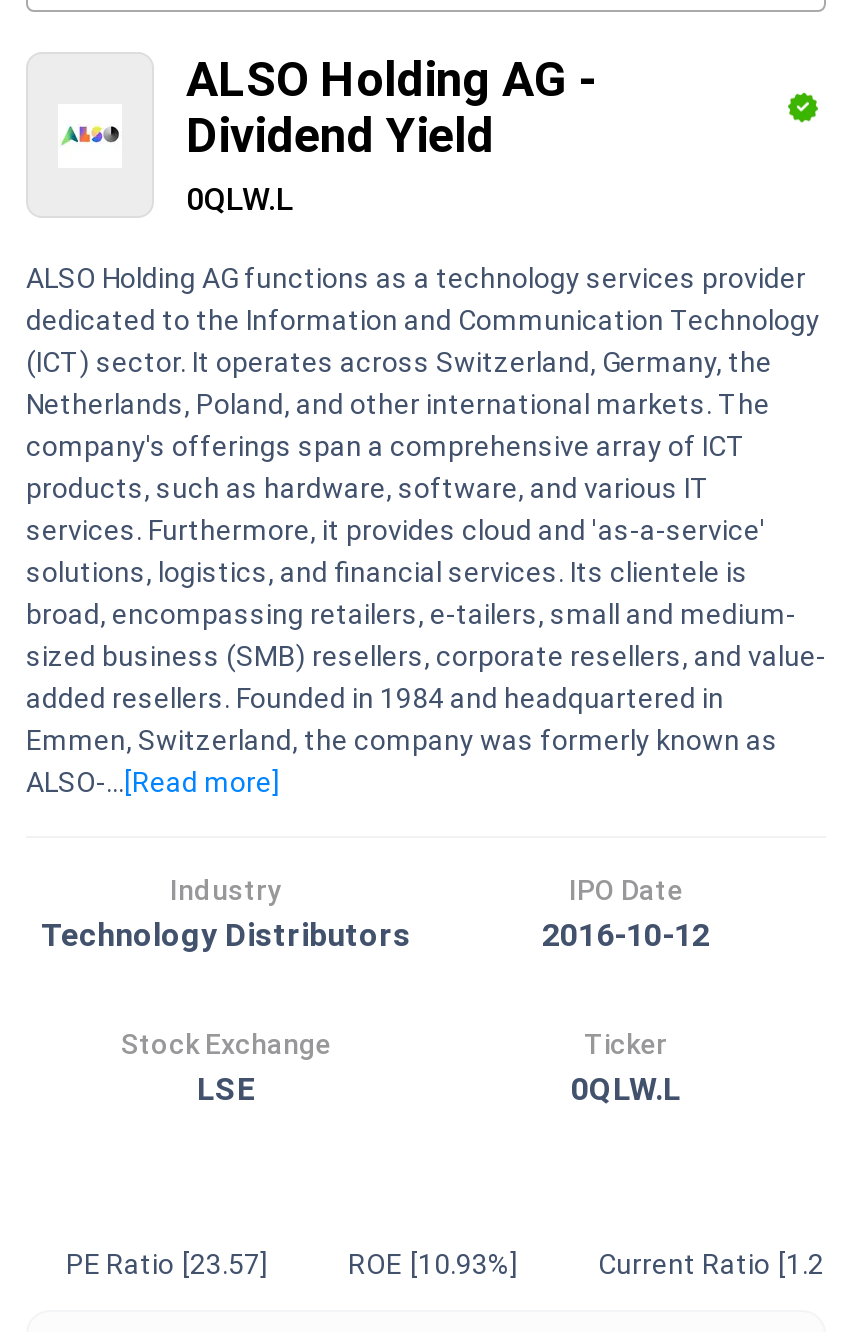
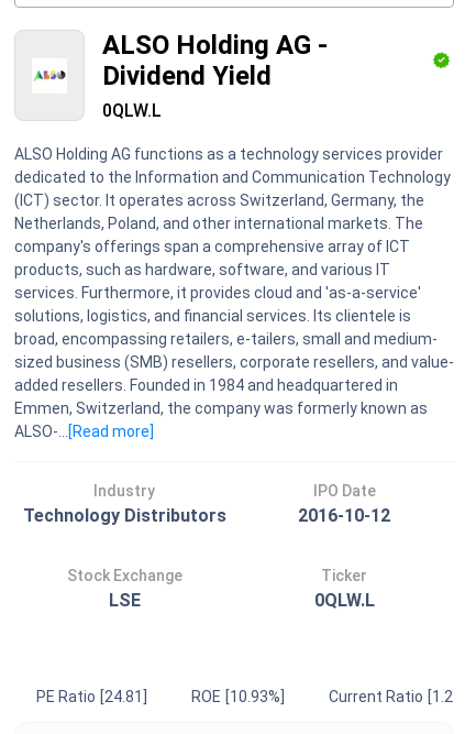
[66,1248,268,1280] PE Ratio [23.57] -> [36,688,147,705] PE Ratio [24.81]

